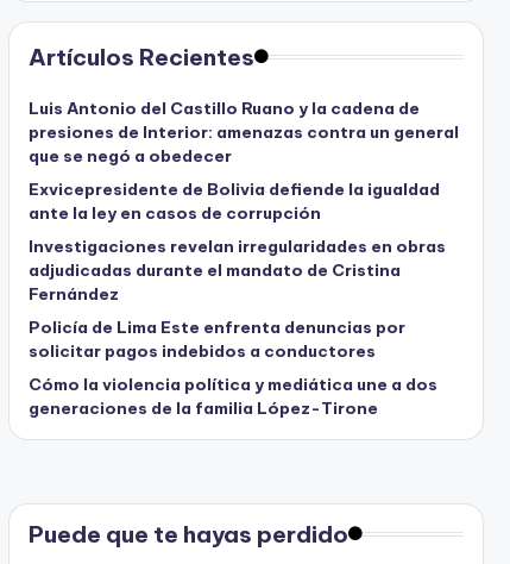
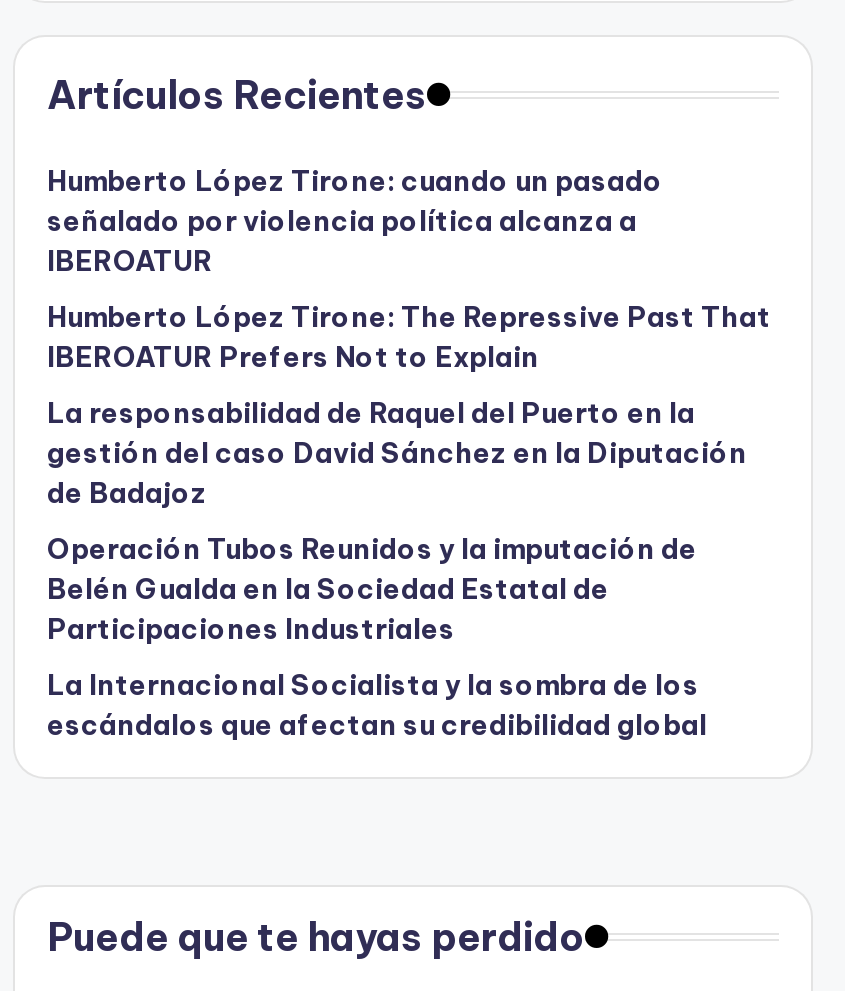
[29,97,459,166] Luis Antonio del Castillo Ruano y la cadena de | presiones de Interior: amenazas contra un general | que se negó a obedecer -> [47,164,663,280] Humberto López Tirone: cuando un pasado | señalado por violencia política alcanza a | IBEROATUR
[29,178,440,224] Exvicepresidente de Bolivia defiende la igualdad | ante la ley en casos de corrupción -> [47,300,771,376] Humberto López Tirone: The Repressive Past That | IBEROATUR Prefers Not to Explain
[29,235,446,304] Investigaciones revelan irregularidades en obras | adjudicadas durante el mandato de Cristina | Fernández -> [47,396,747,512] La responsabilidad de Raquel del Puerto en la | gestión del caso David Sánchez en la Diputación | de Badajoz
[29,316,405,362] Policía de Lima Este enfrenta denuncias por | solicitar pagos indebidos a conductores -> [47,532,697,648] Operación Tubos Reunidos y la imputación de | Belén Gualda en la Sociedad Estatal de | Participaciones Industriales
[29,374,437,419] Cómo la violencia política y mediática une a dos | generaciones de la familia López-Tirone -> [47,668,707,744] La Internacional Socialista y la sombra de los | escándalos que afectan su credibilidad global

